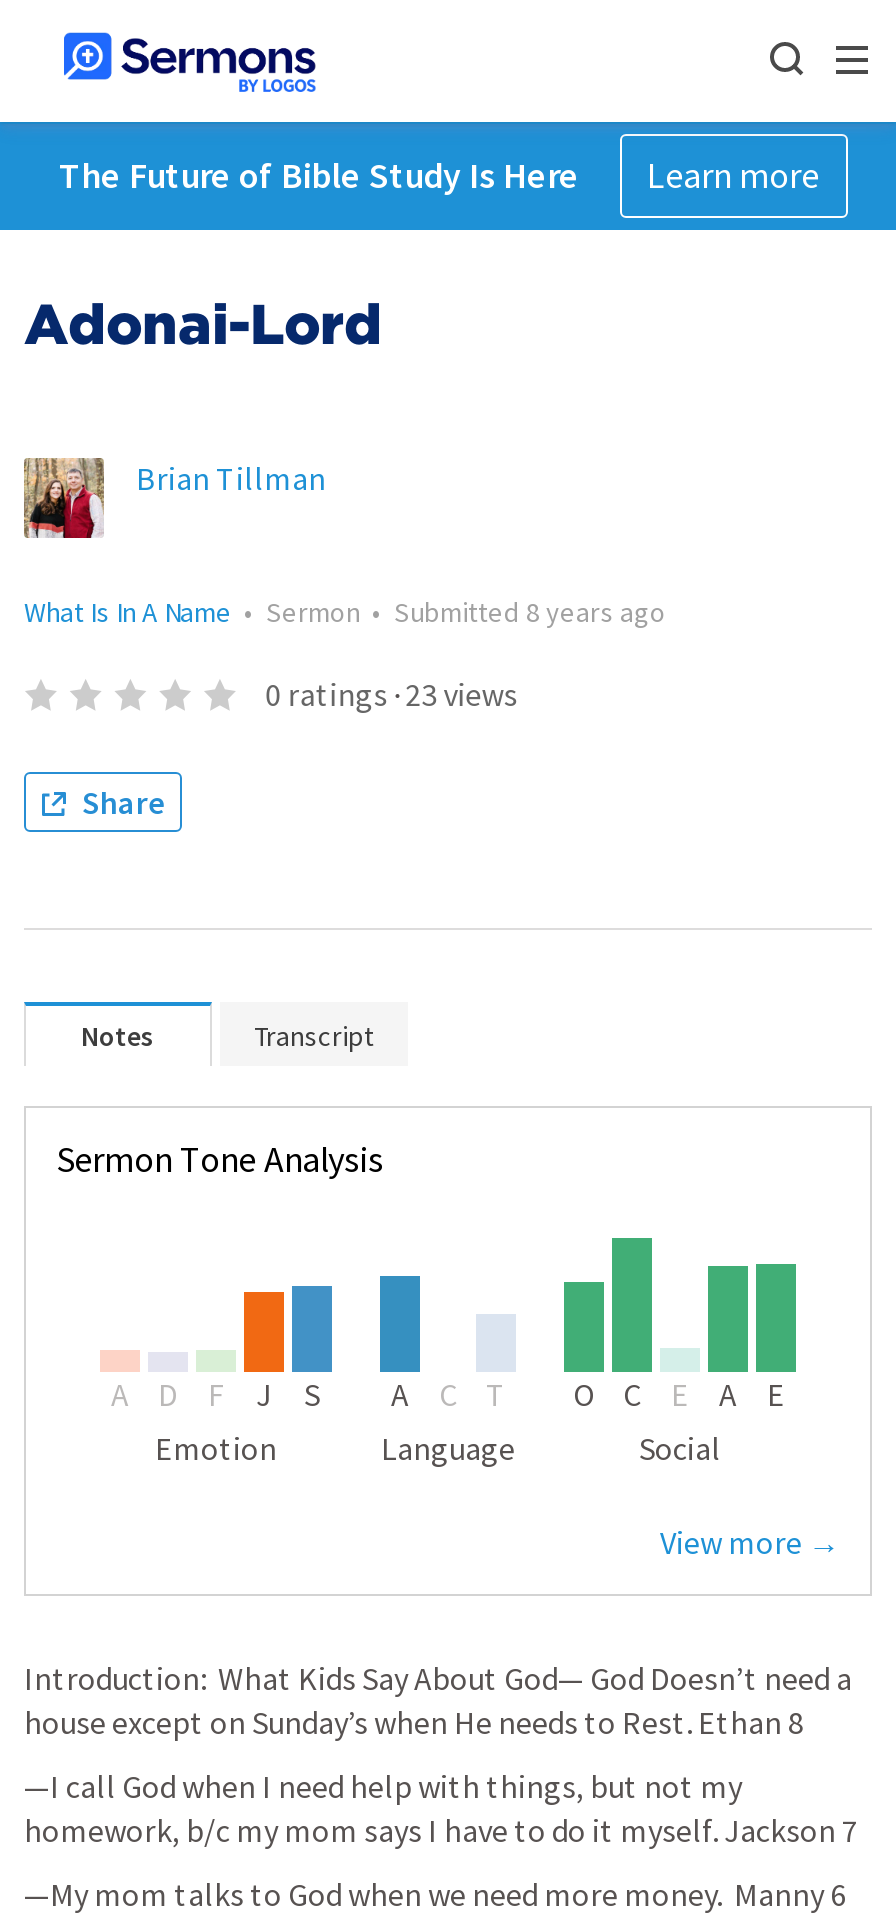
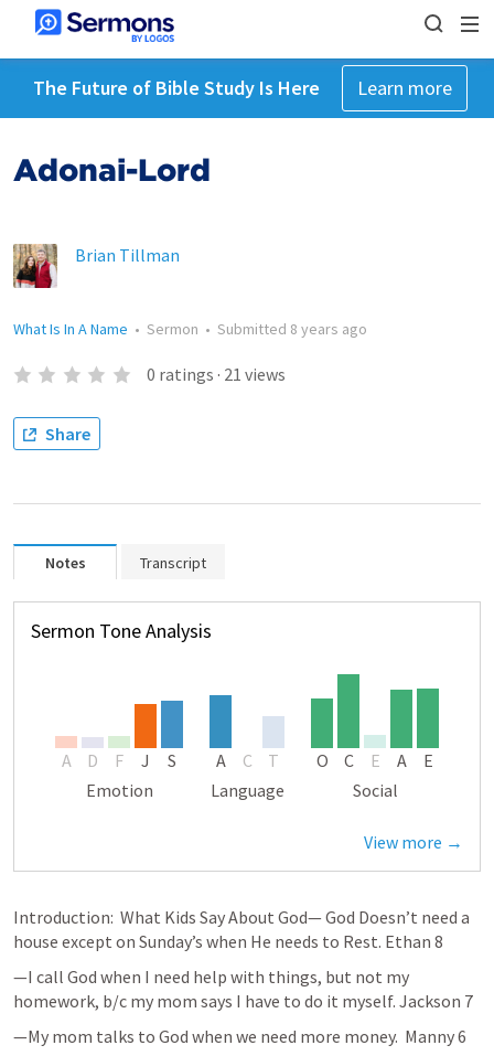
[265,674,517,714] 0 ratings · 23 views -> [146,363,285,385] 0 ratings · 21 views

